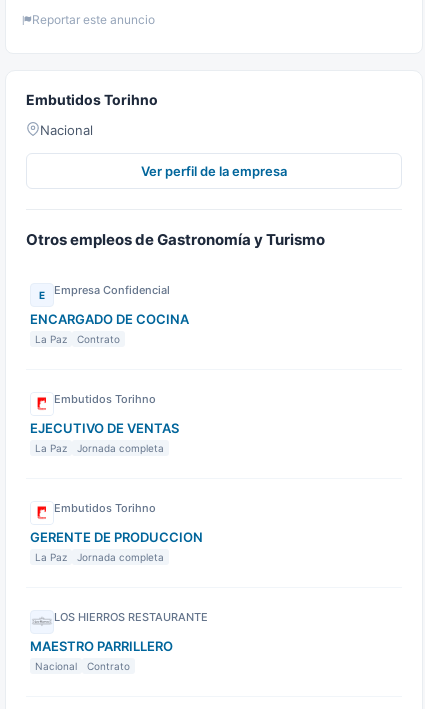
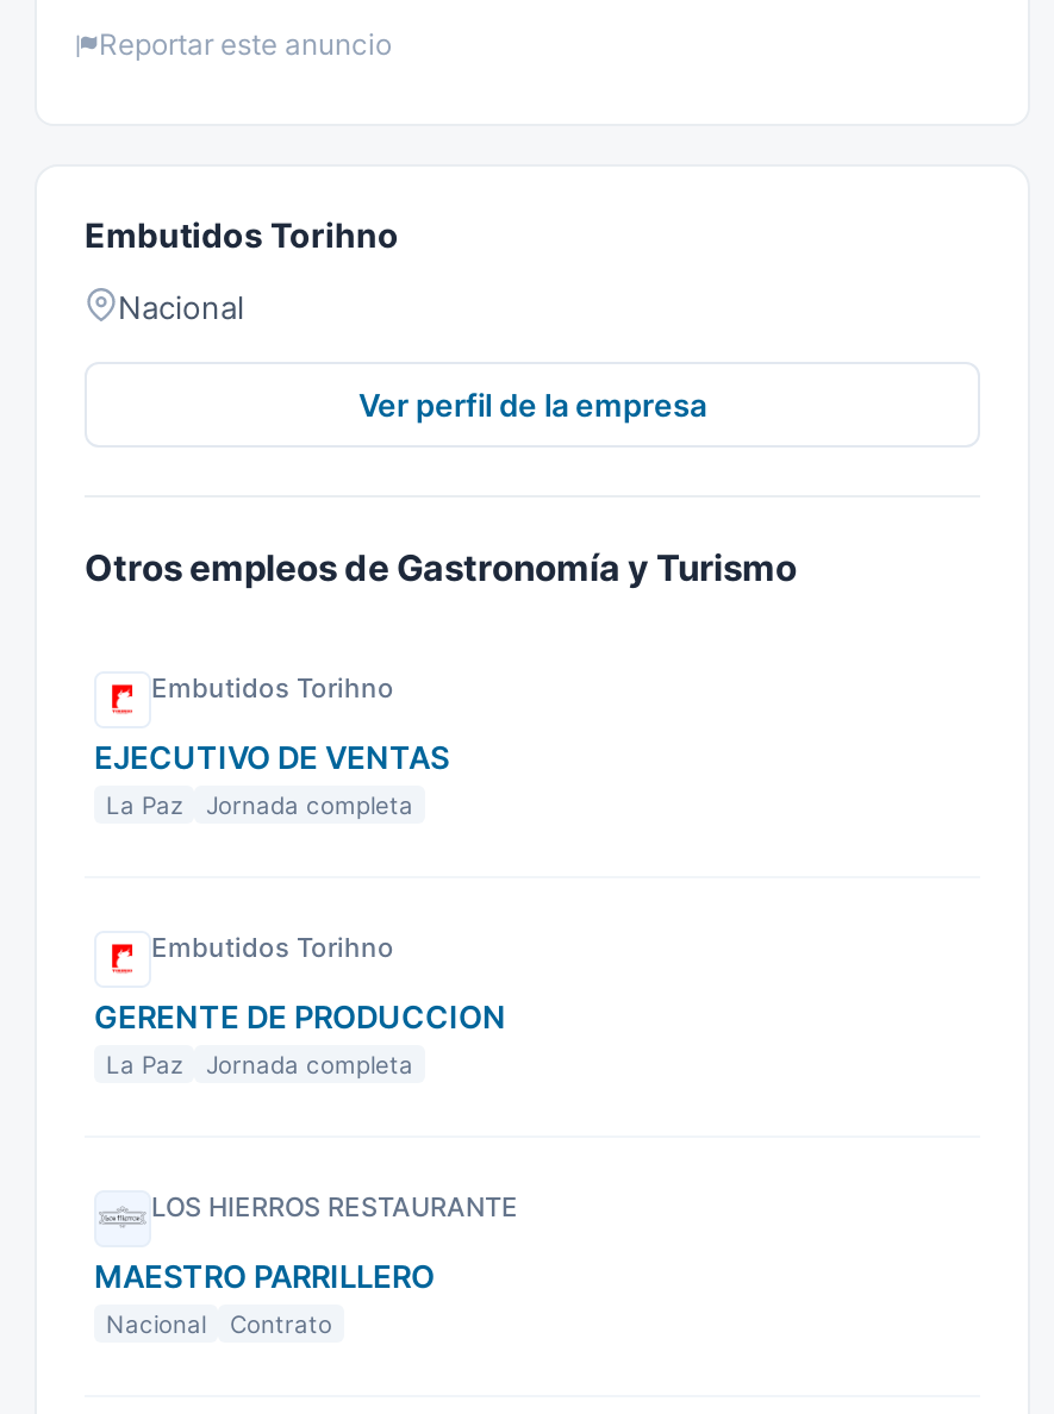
[30,283,189,345] E | Empresa Confidencial | ENCARGADO DE COCINA | La Paz | Contrato -> none

